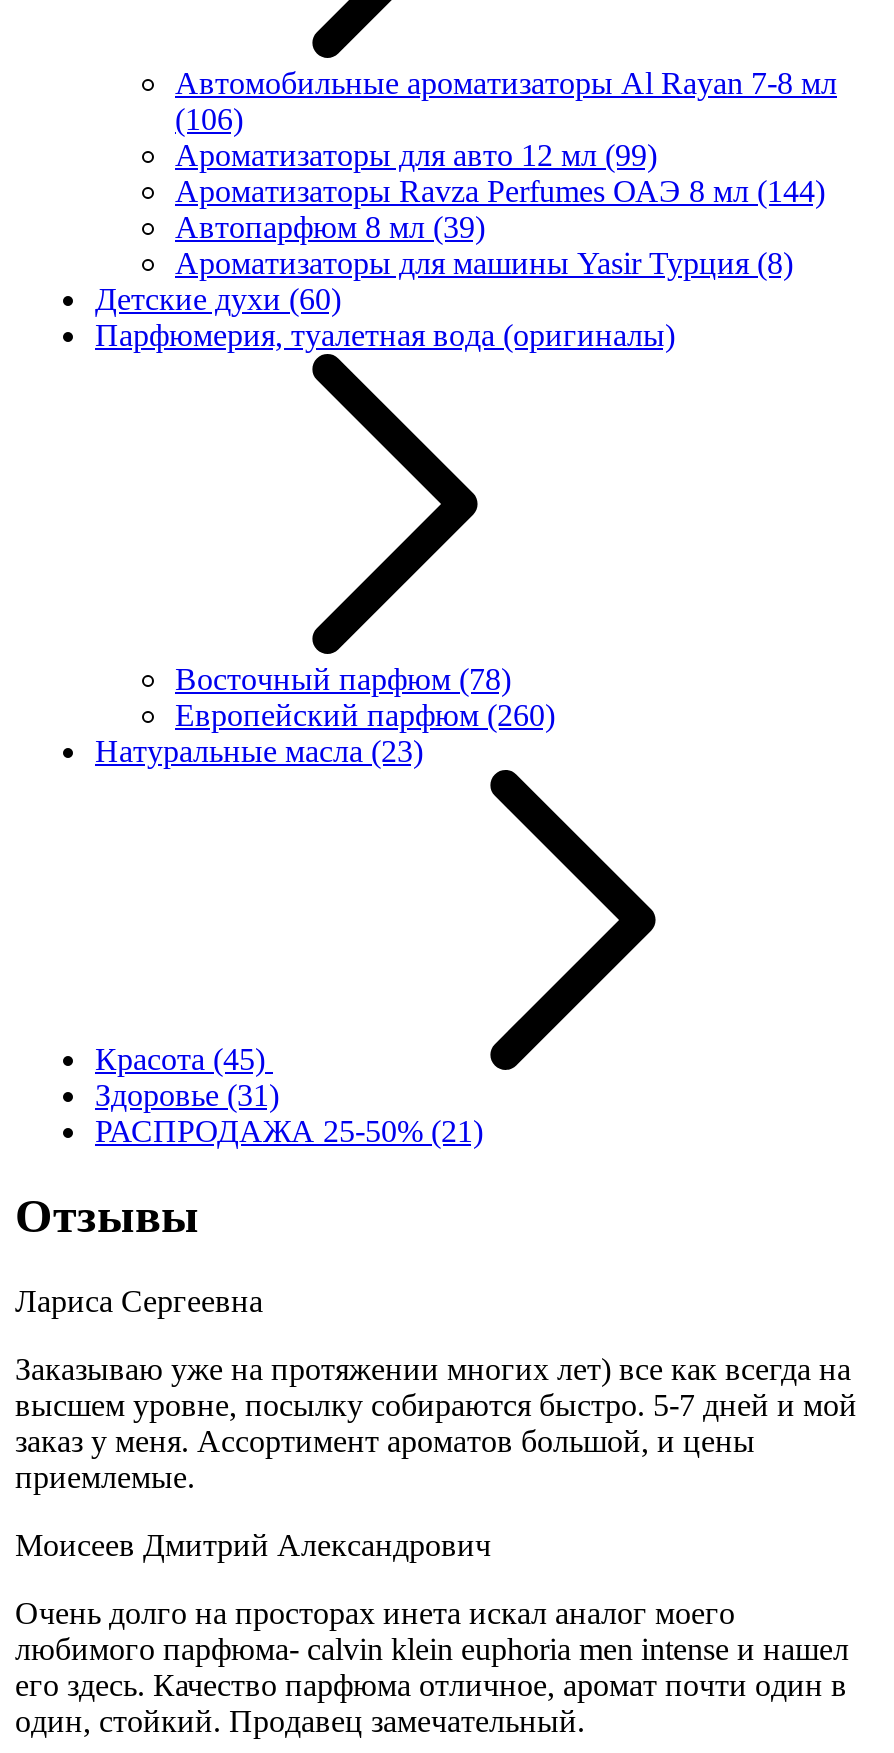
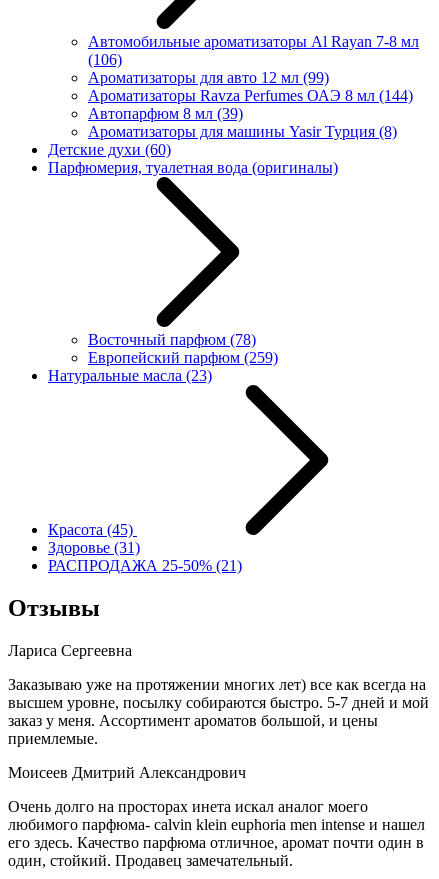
[175,698,555,732] Европейский парфюм (260) -> [88,349,278,366] Европейский парфюм (259)

